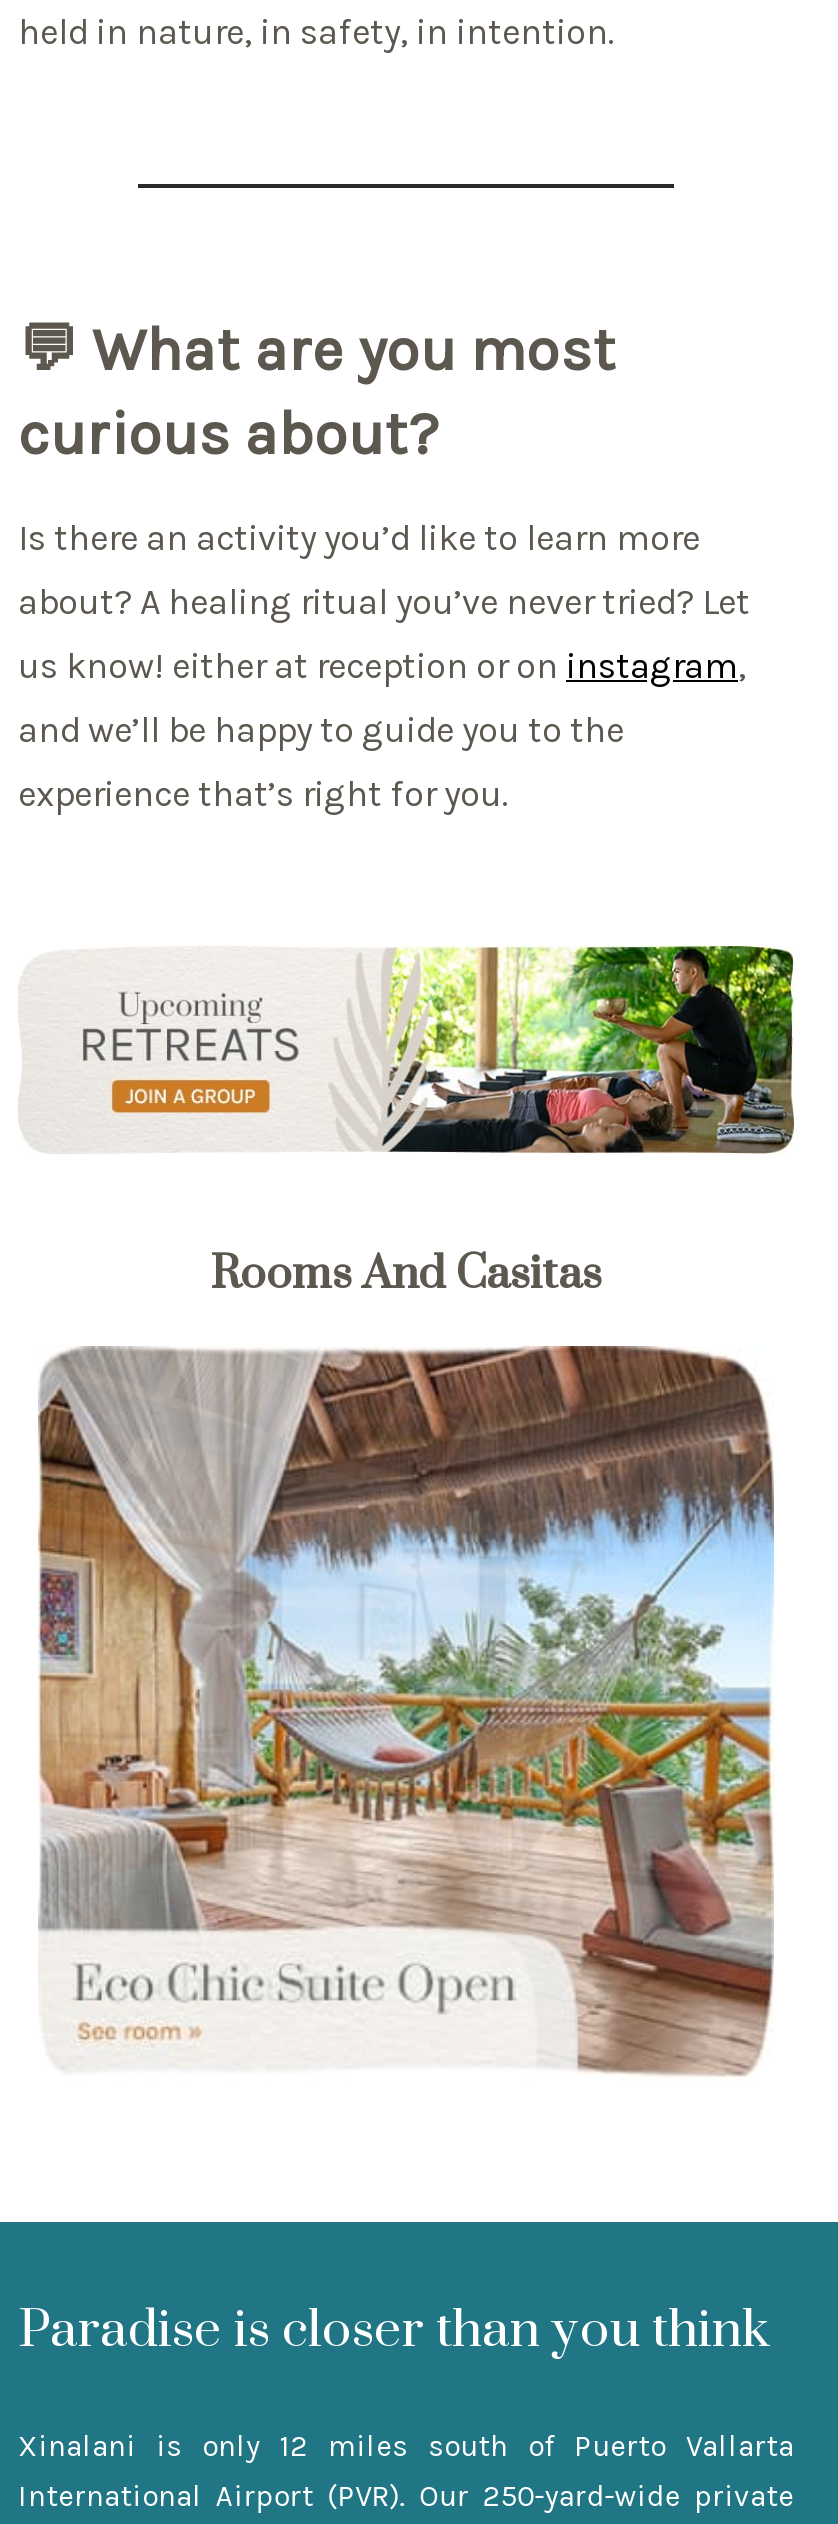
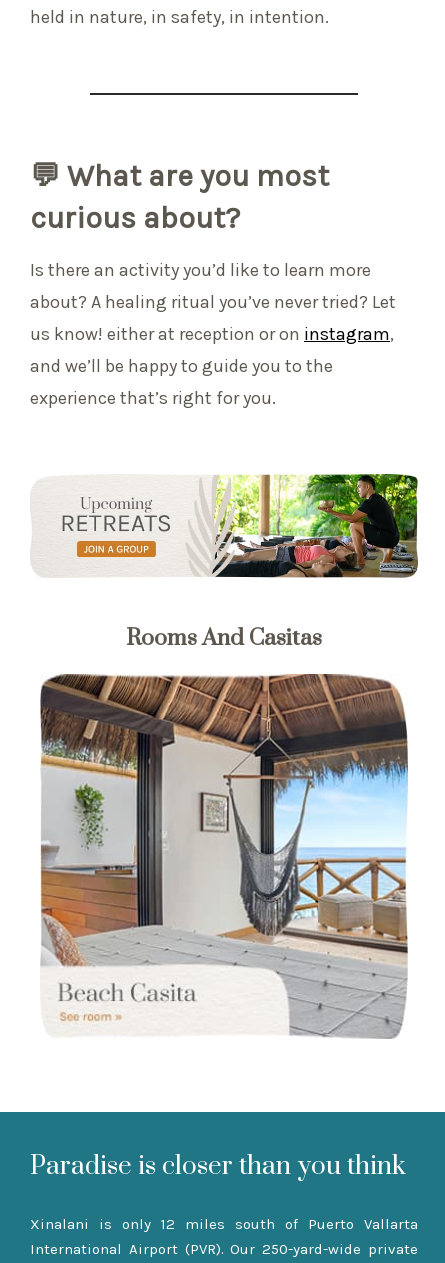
[38,1346,774,2072] [image] -> [40,674,408,1037] [image]

